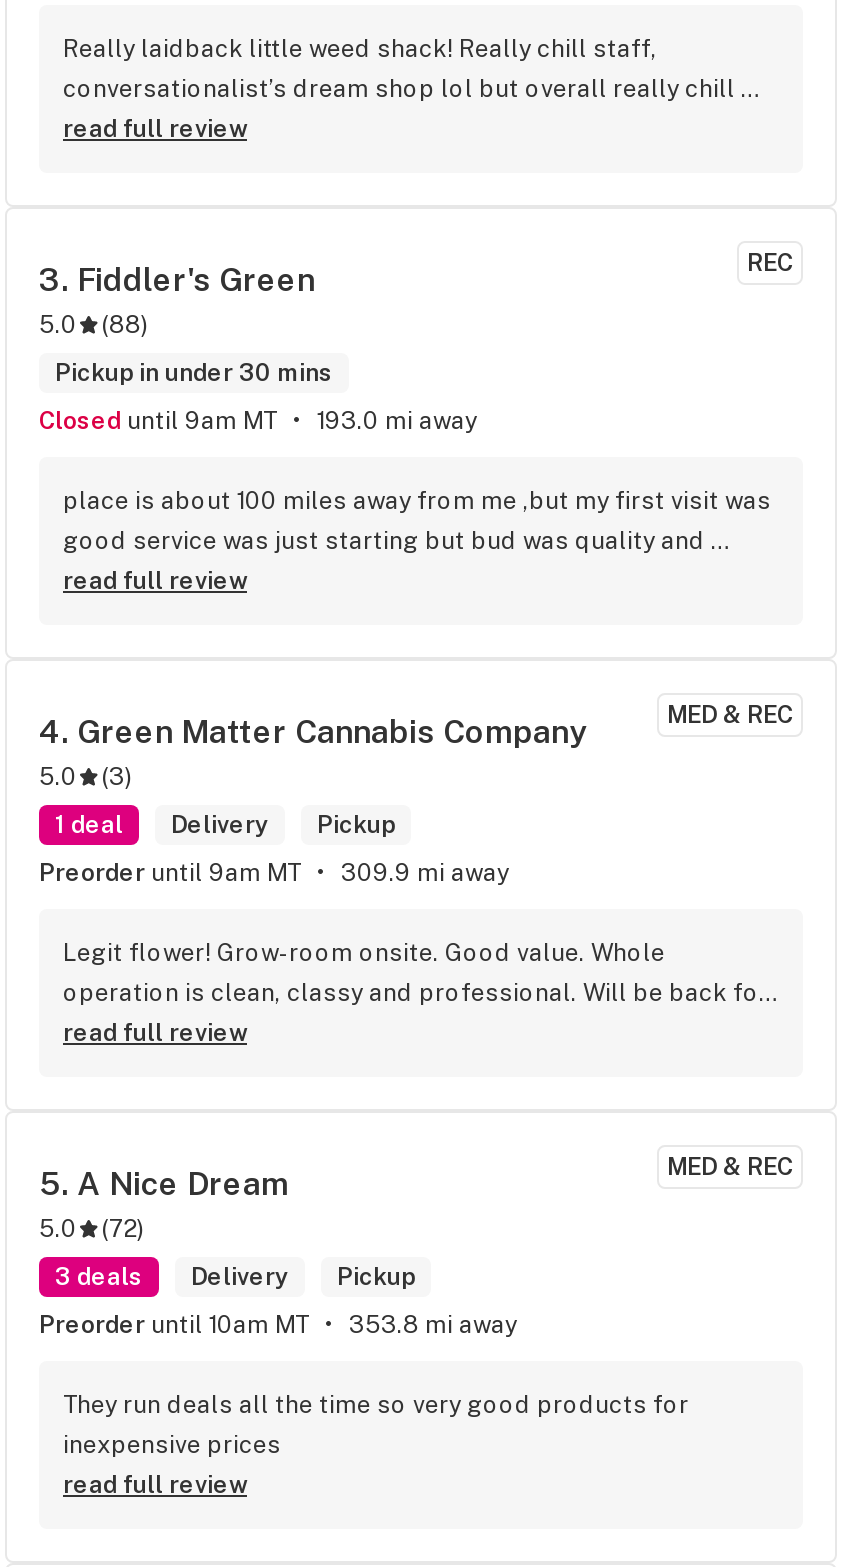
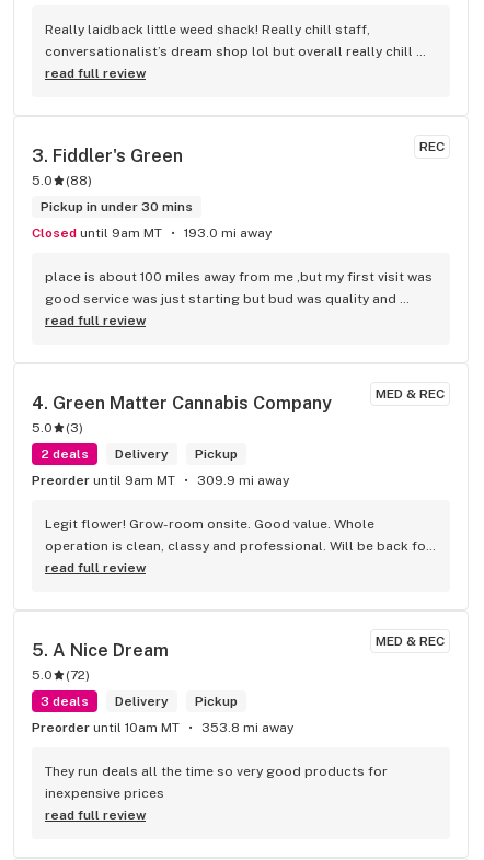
[55,811,395,839] 1 deal Delivery Pickup -> [41,446,238,462] 2 deals Delivery Pickup

